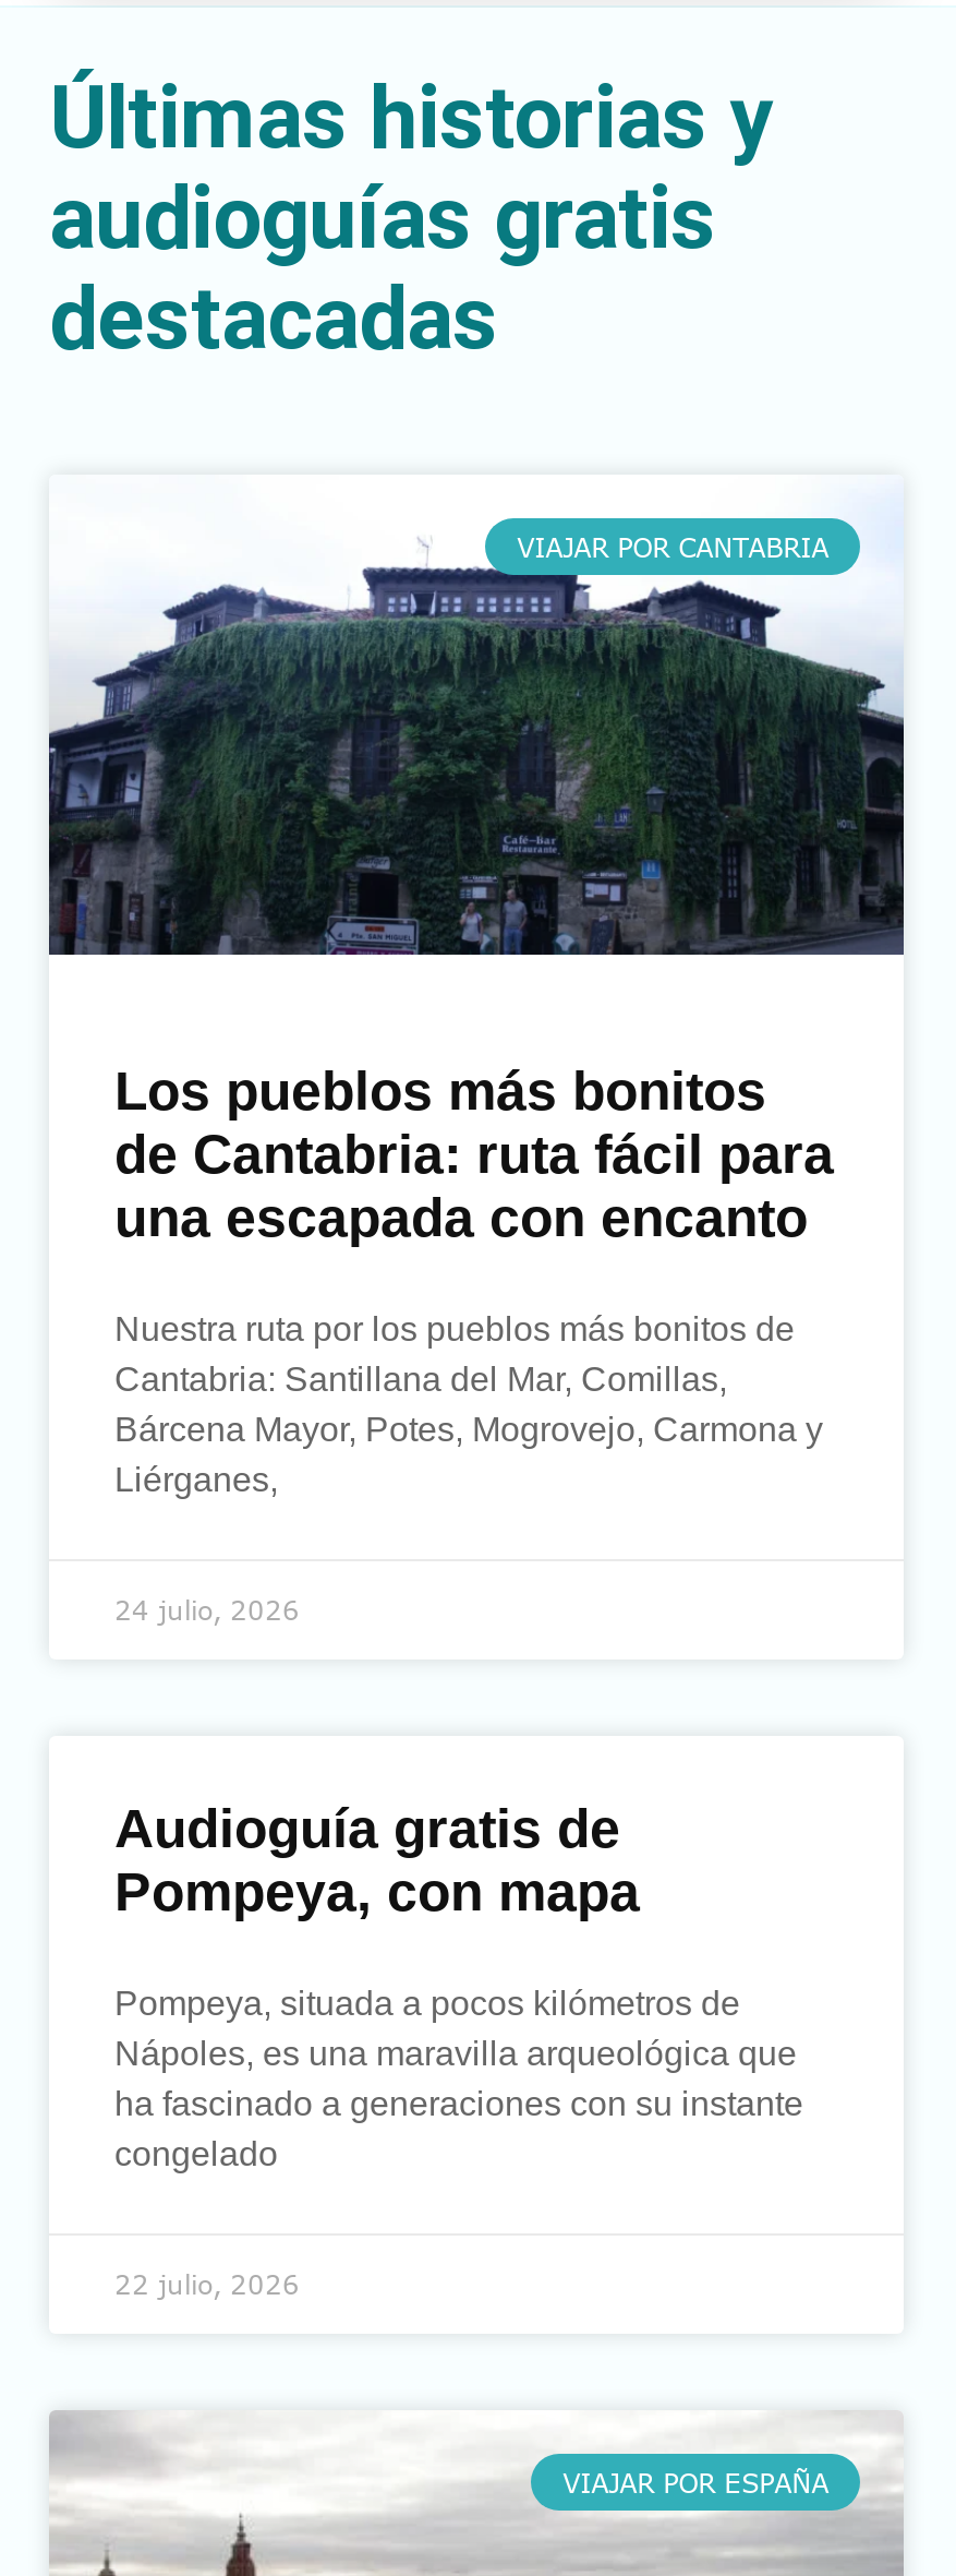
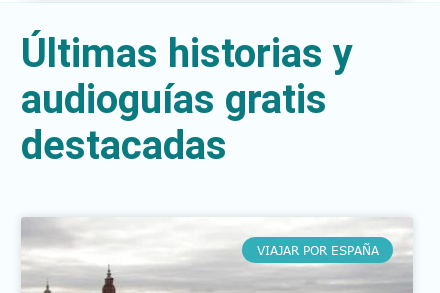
[517,532,829,562] VIAJAR POR CANTABRIA -> none
[47,566,904,957] [image] -> none
[114,1059,834,1498] Los pueblos más bonitos | de Cantabria: ruta fácil para | una escapada con encanto | Nuestra ruta por los pueblos más bonitos de | Cantabria: Santillana del Mar, Comillas, | Bárcena Mayor, Potes, Mogrovejo, Carmona y | Liérganes, -> none
[114,1594,300,1625] 24 julio, 2026 -> none
[114,1797,803,2172] Audioguía gratis de | Pompeya, con mapa | Pompeya, situada a pocos kilómetros de | Nápoles, es una maravilla arqueológica que | ha fascinado a generaciones con su instante | congelado -> none
[114,2268,300,2299] 22 julio, 2026 -> none

